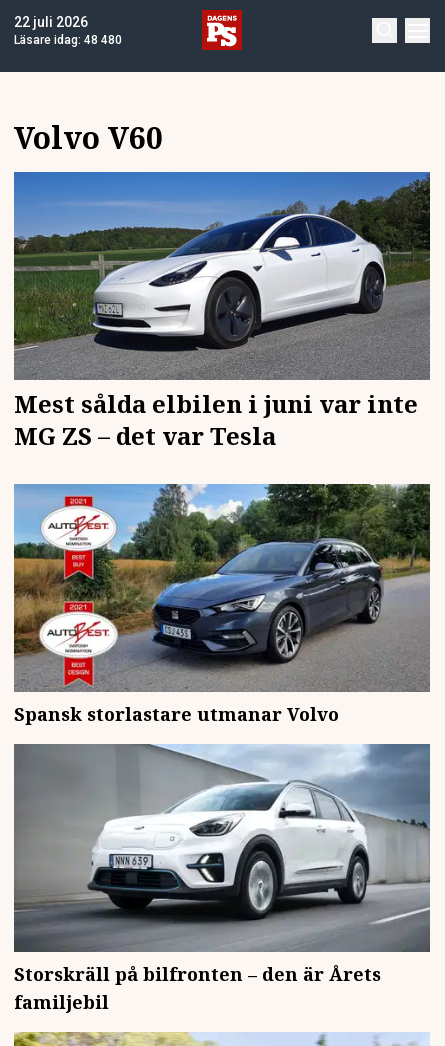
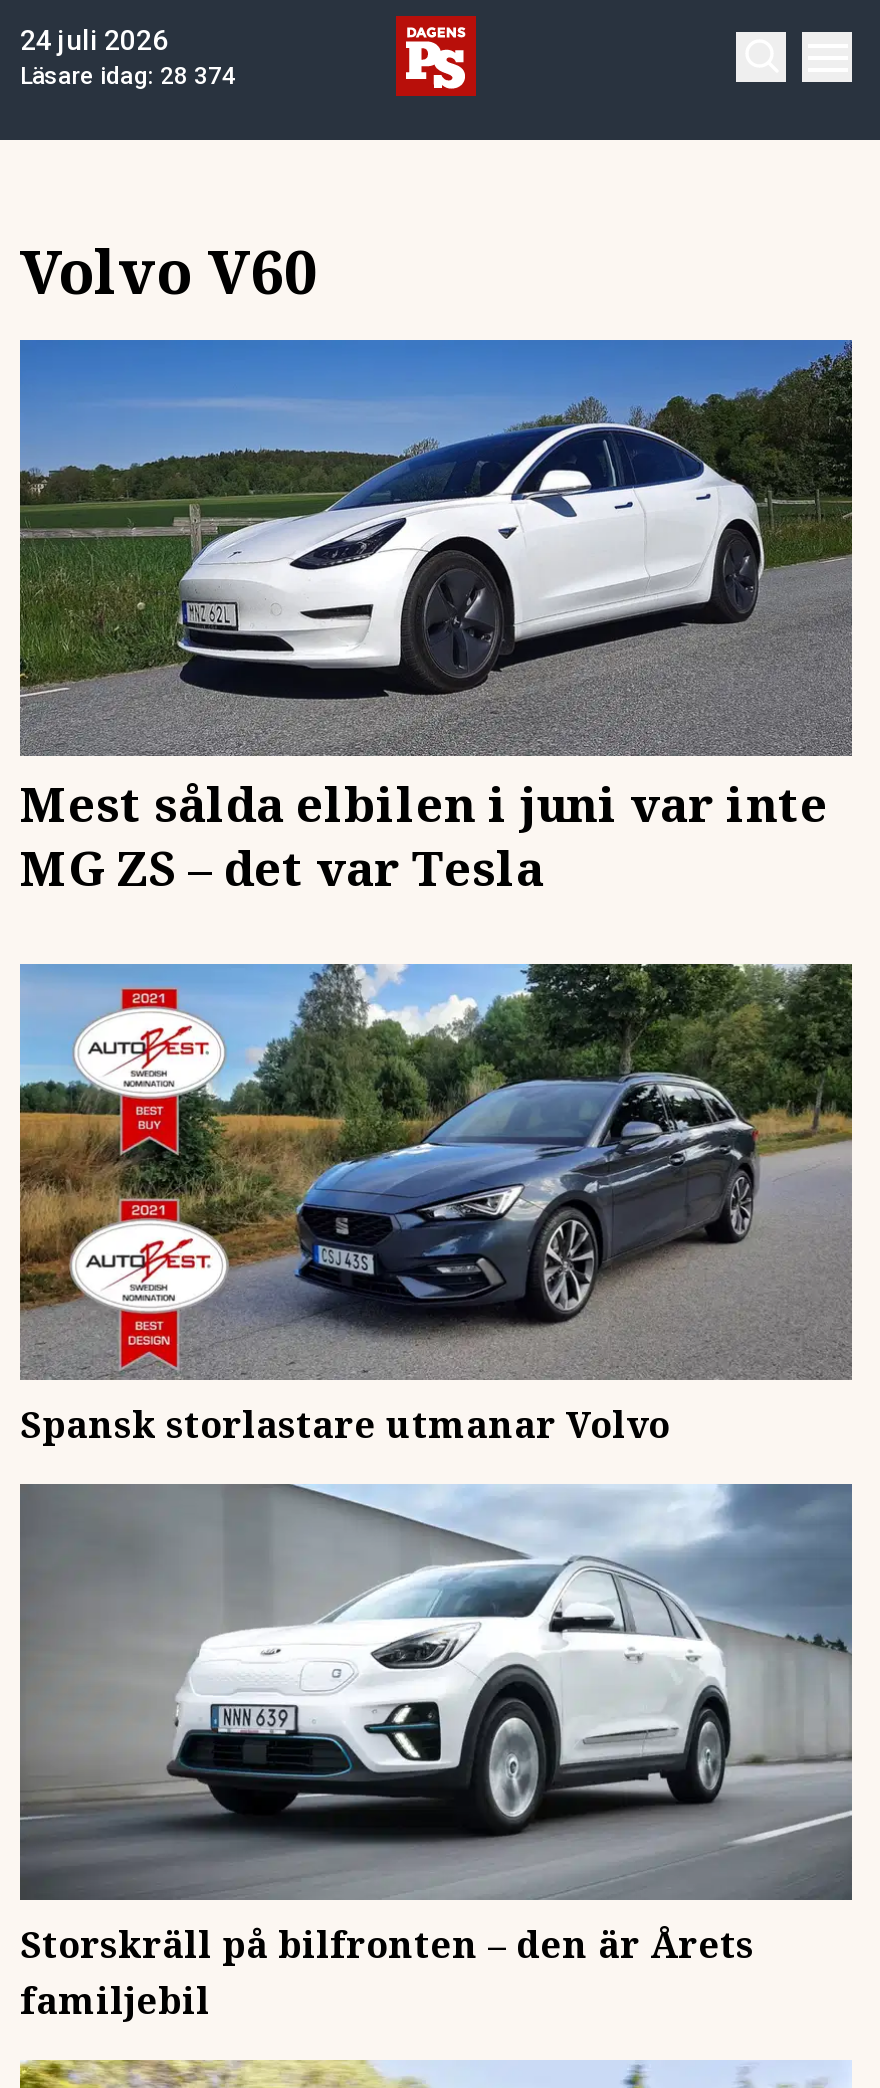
[14,14,88,30] 22 juli 2026 -> [20,24,168,56] 24 juli 2026
[14,33,122,47] Läsare idag: 48 480 -> [20,62,236,90] Läsare idag: 28 374

